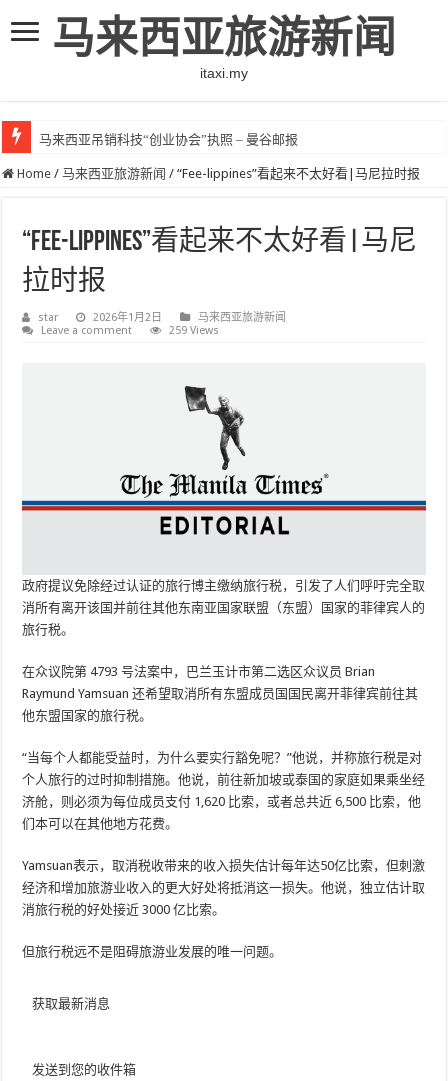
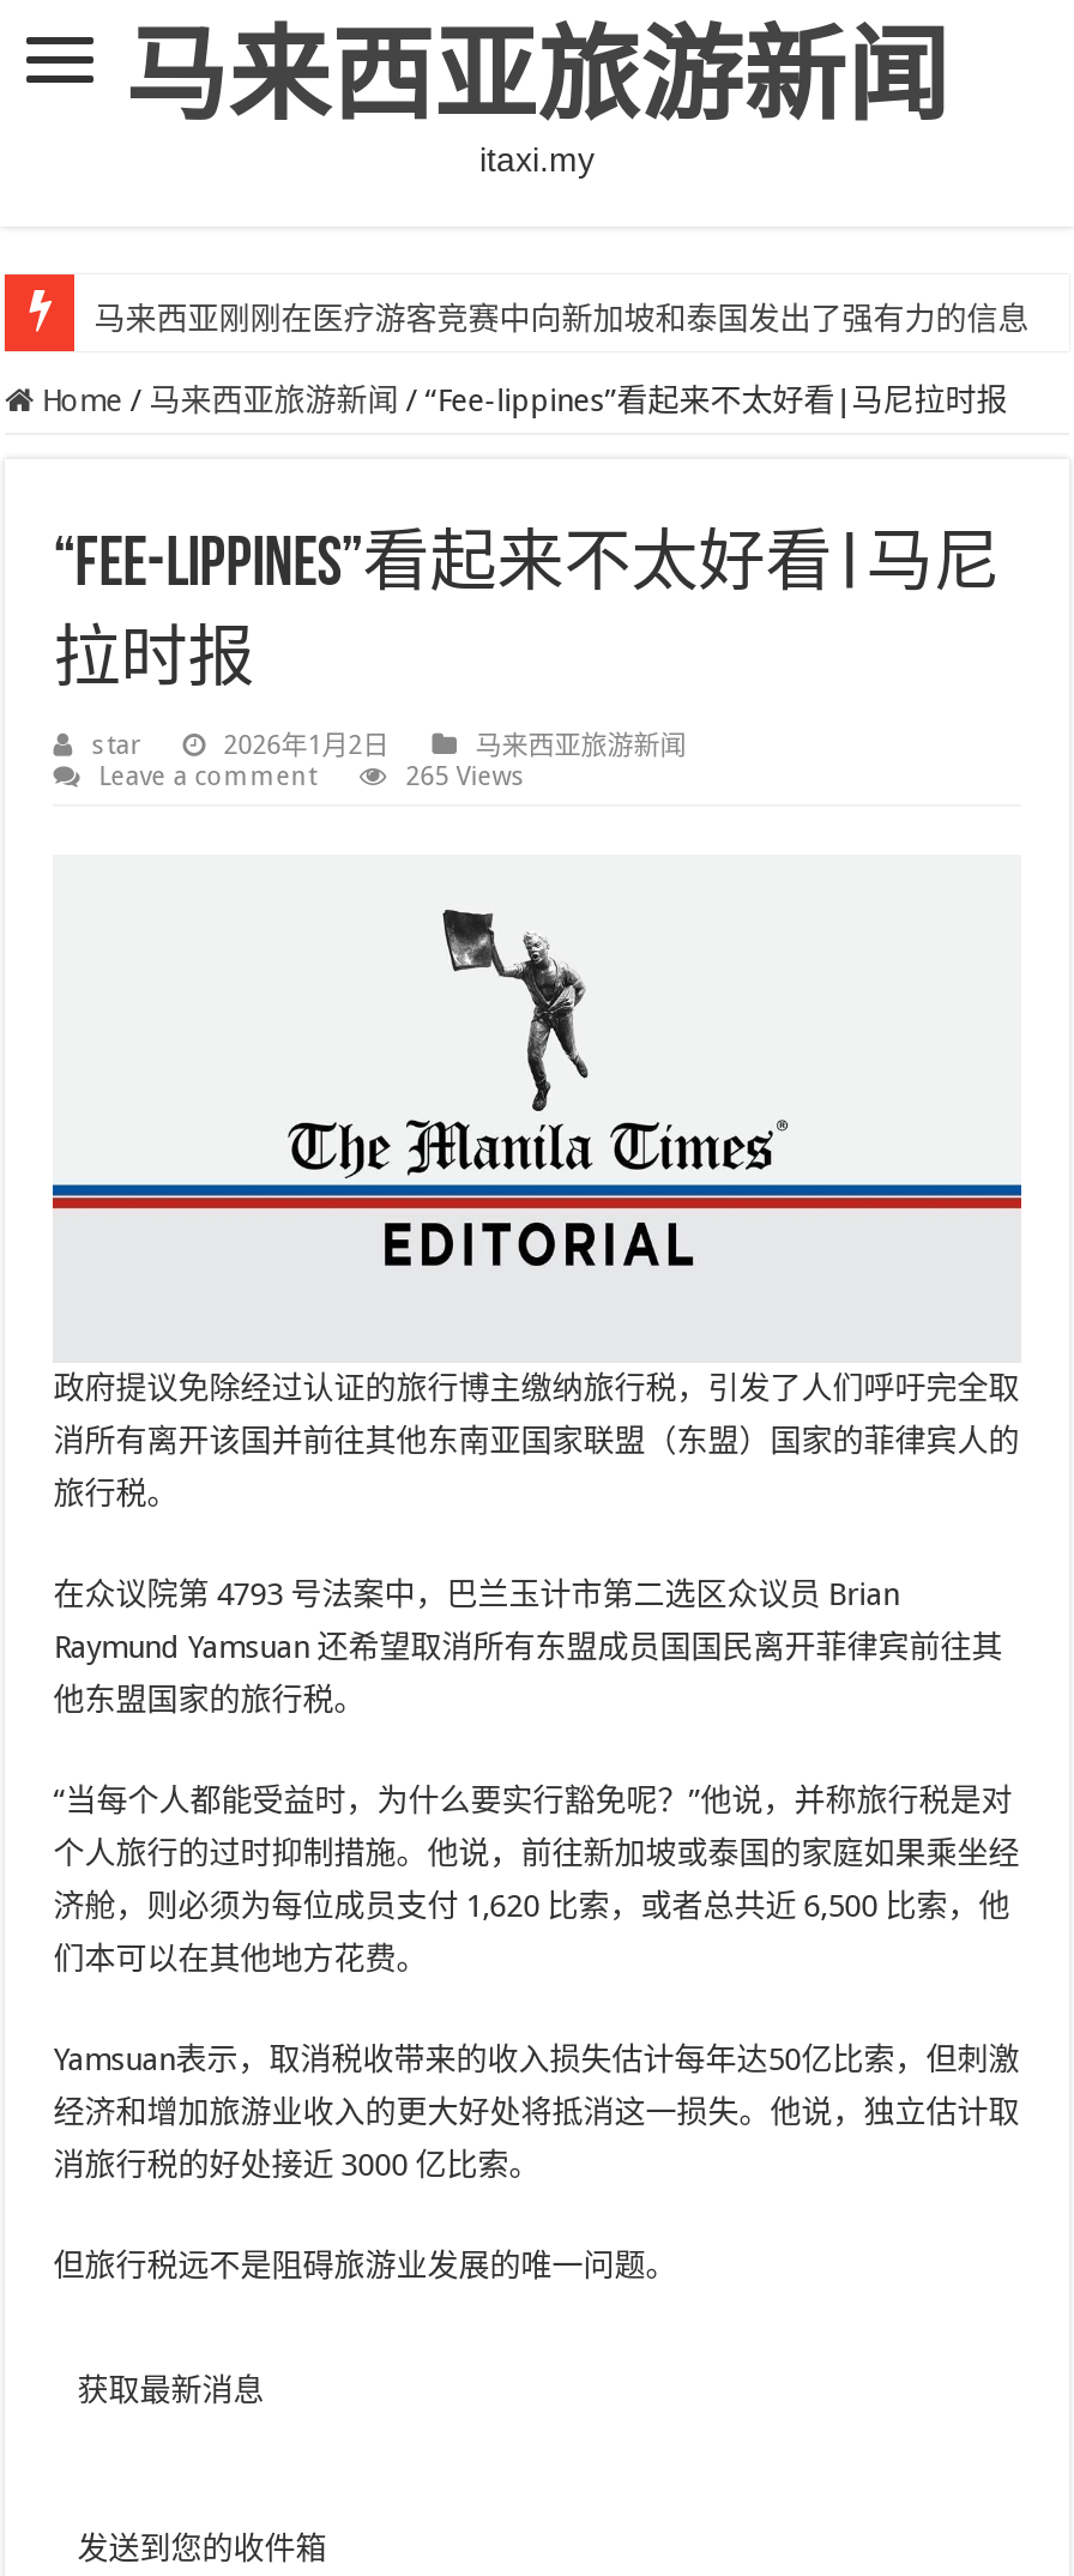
[39,132,298,147] 马来西亚吊销科技“创业协会”执照 – 曼谷邮报 -> [94,301,1029,337] 马来西亚刚刚在医疗游客竞赛中向新加坡和泰国发出了强有力的信息
[169,324,219,337] 259 Views -> [406,761,525,792] 265 Views

